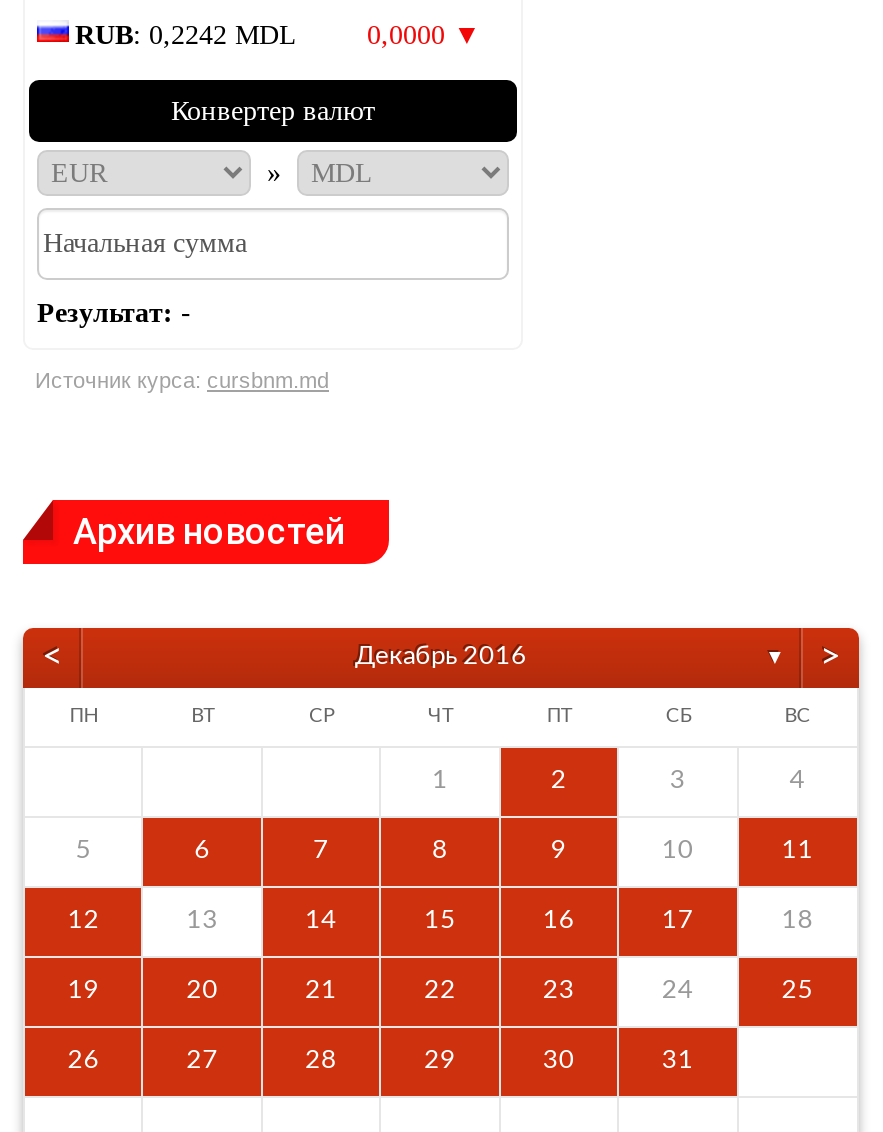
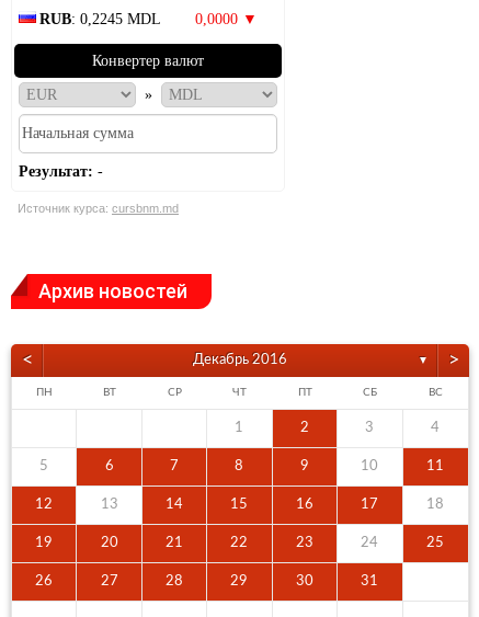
[75,20,297,50] RUB: 0,2242 MDL -> [39,11,161,28] RUB: 0,2245 MDL

